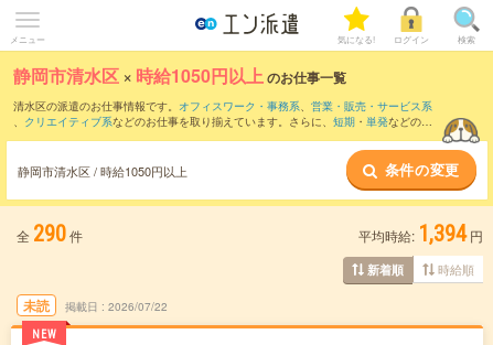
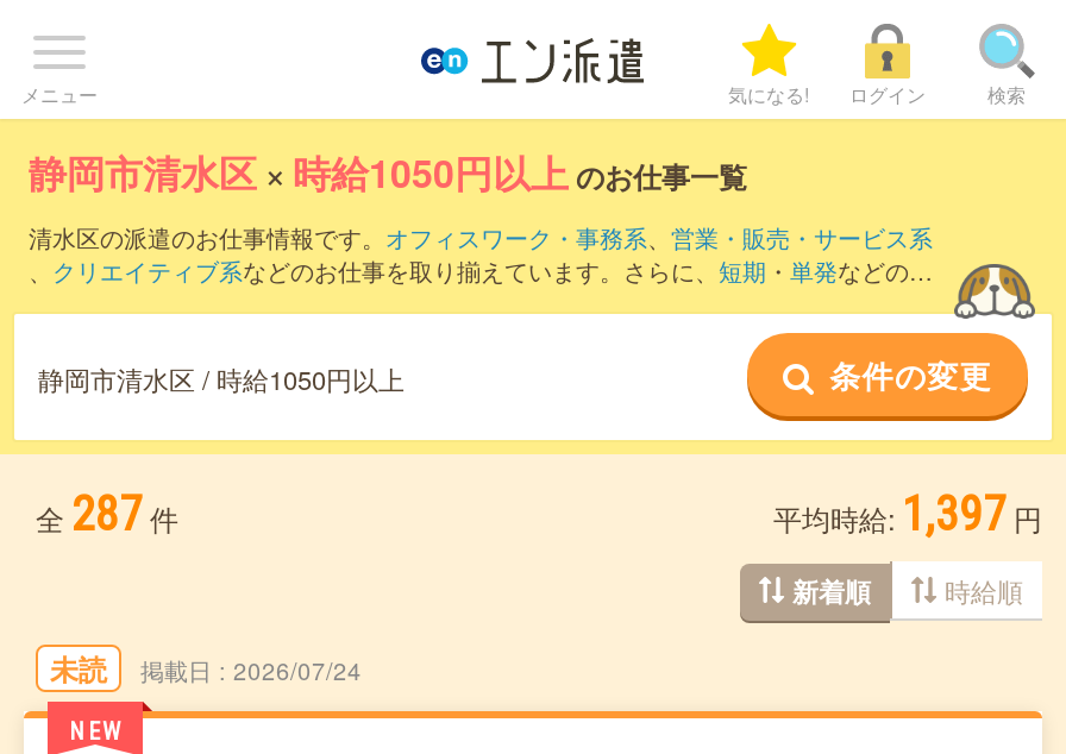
[17,220,83,247] 全 290 件 -> [36,485,178,542] 全 287 件
[358,220,483,247] 平均時給: 1,394 円 -> [773,485,1042,542] 平均時給: 1,397 円
[108,299,168,314] 2026/07/22 -> [233,654,362,687] 2026/07/24

